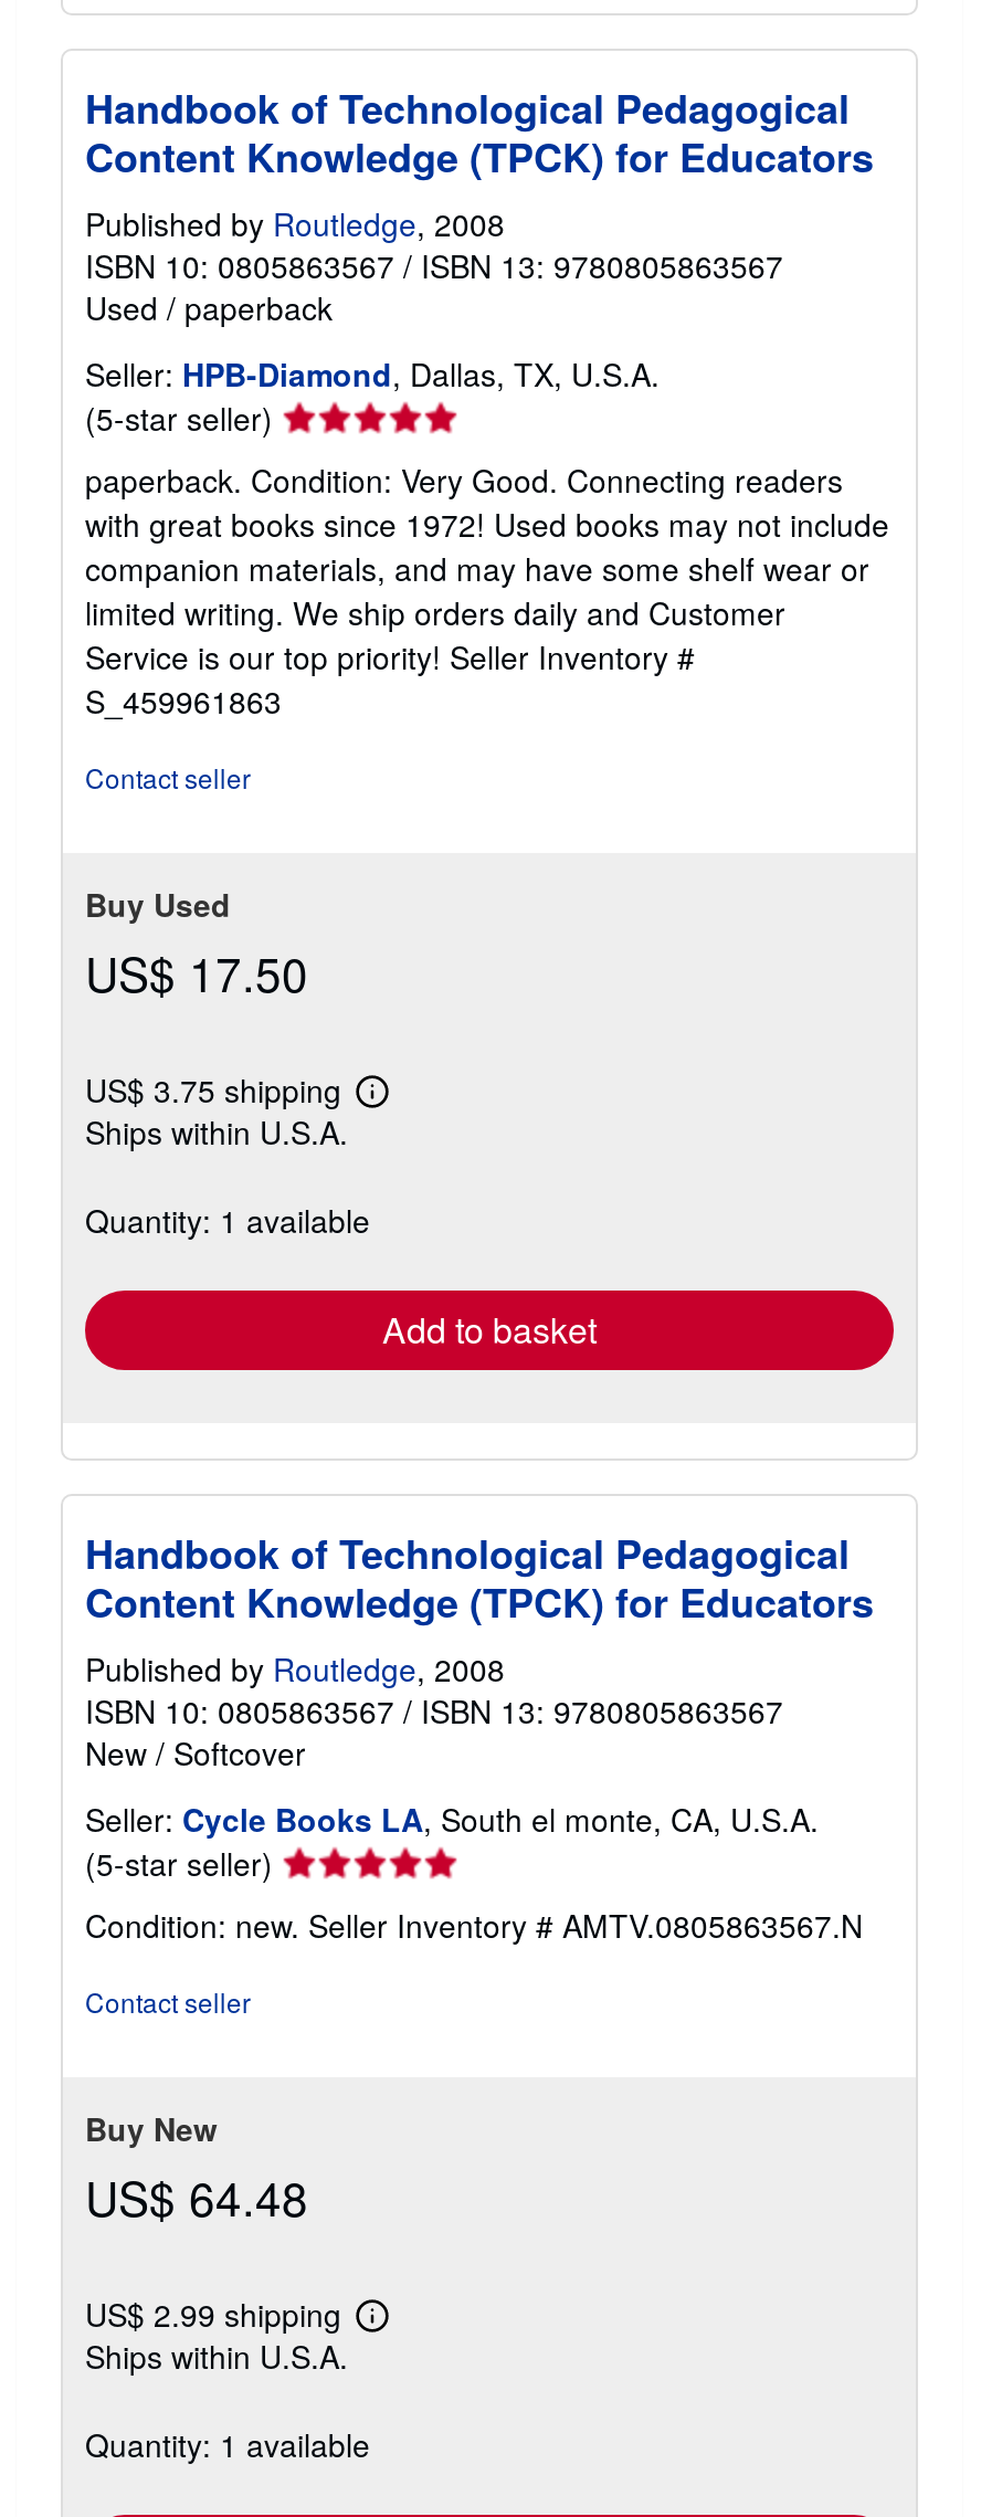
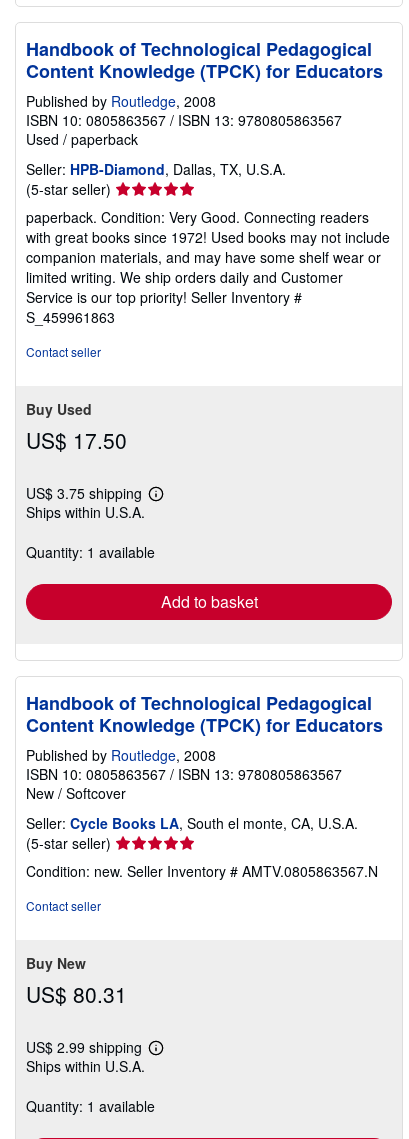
[85,2163,308,2229] US$ 64.48 -> [26,979,127,1009] US$ 80.31

